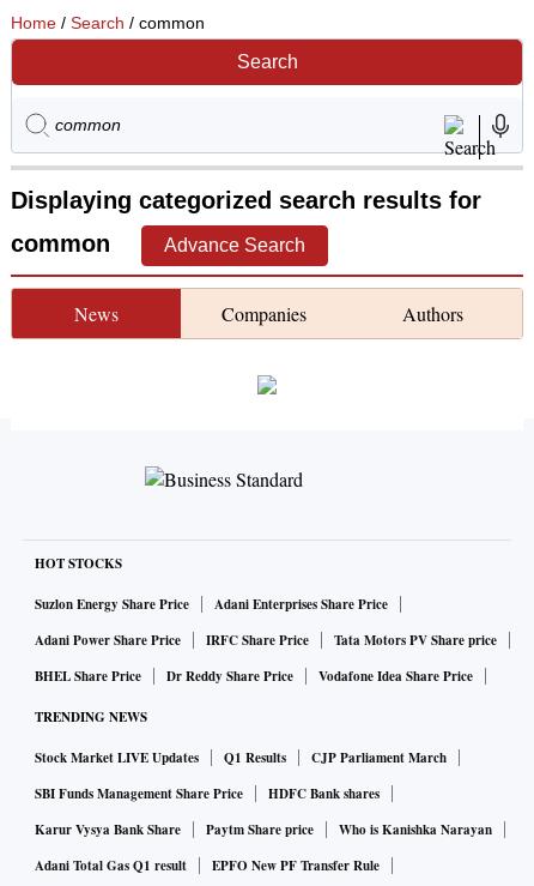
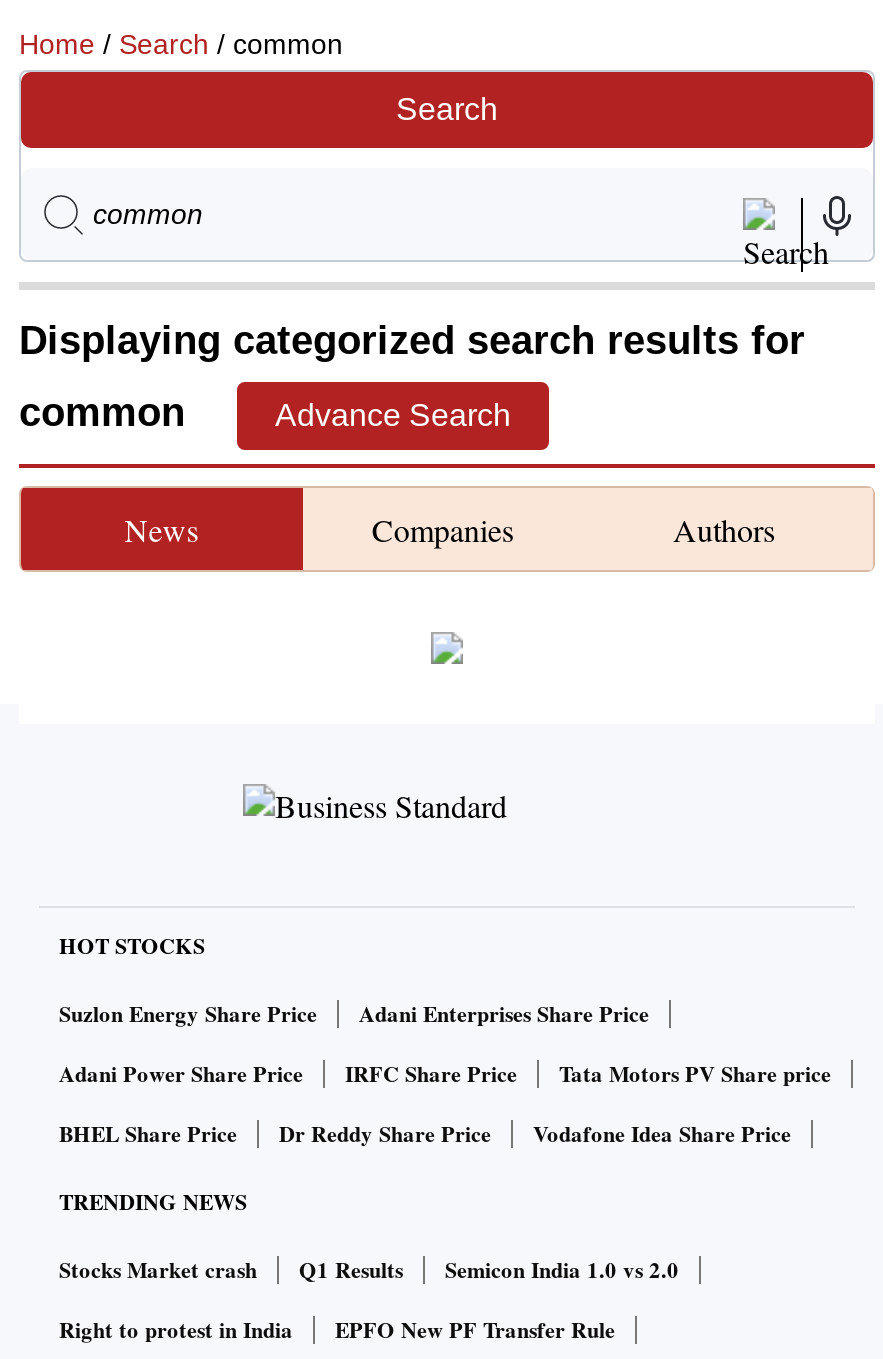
[35,748,199,767] Stock Market LIVE Updates -> [59,1254,257,1286] Stocks Market crash
[35,748,492,875] CJP Parliament March | SBI Funds Management Share Price | HDFC Bank shares | Karur Vysya Bank Share | Paytm Share price | Who is Kanishka Narayan | Adani Total Gas Q1 result -> [59,1254,679,1346] Semicon India 1.0 vs 2.0 | Right to protest in India

